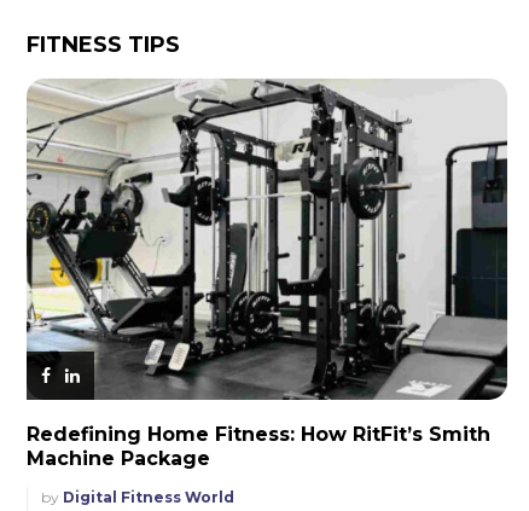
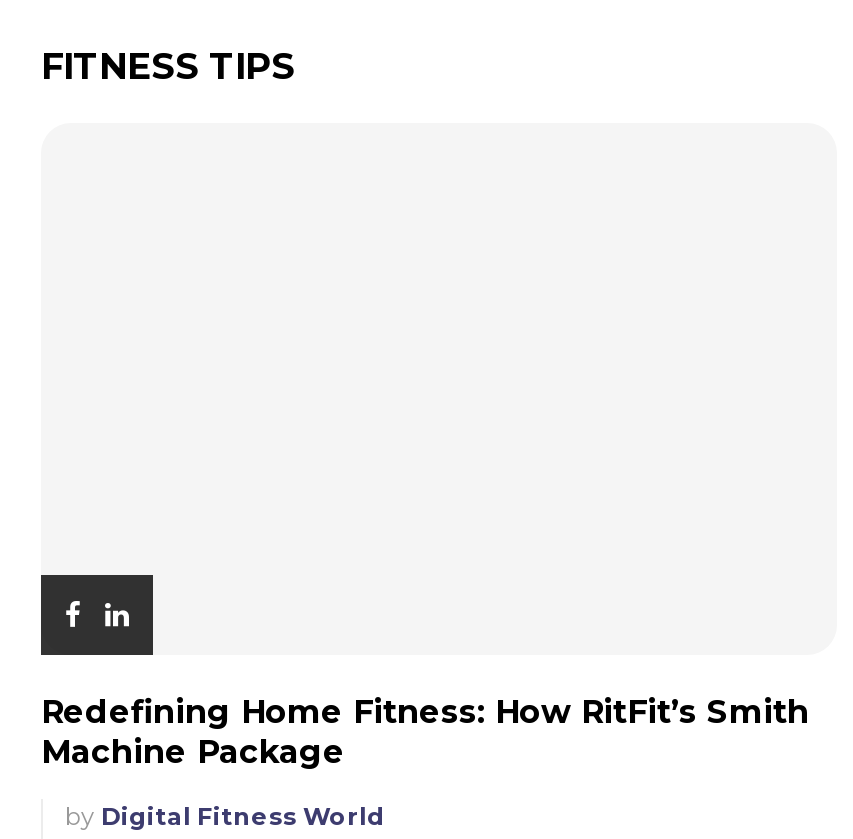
[25,79,508,401] [image] -> none

